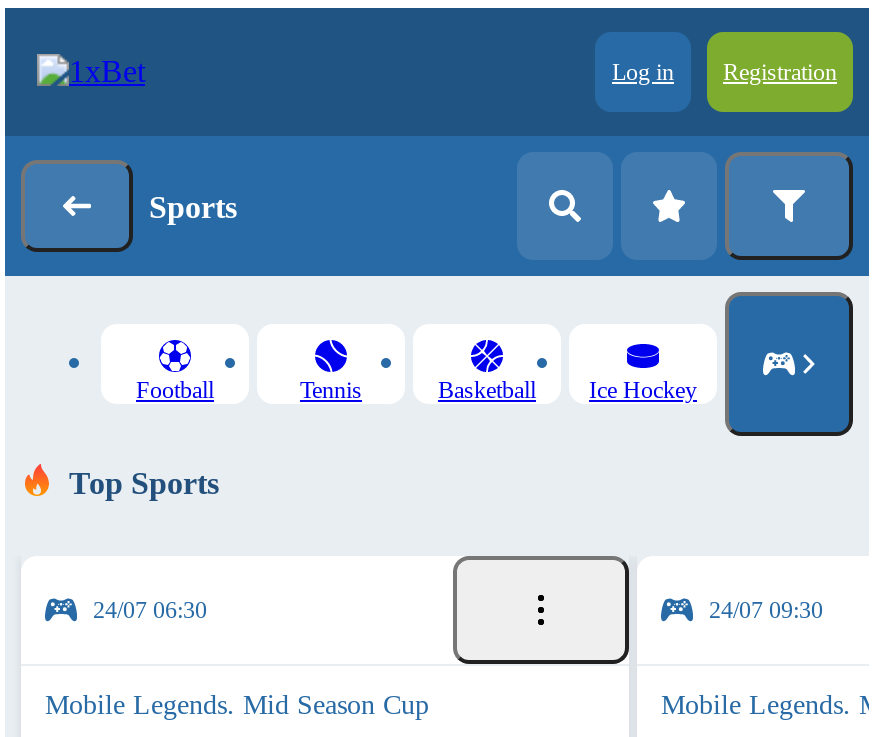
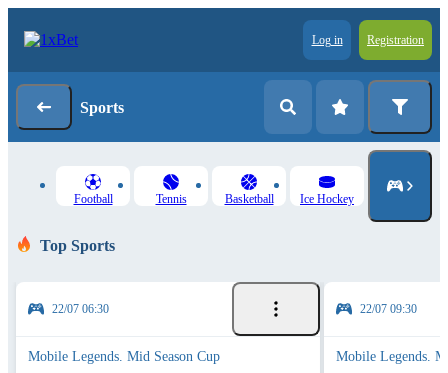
[93,596,207,624] 24/07 06:30 -> [52,302,109,316] 22/07 06:30
[709,596,823,624] 24/07 09:30 -> [360,302,417,316] 22/07 09:30

